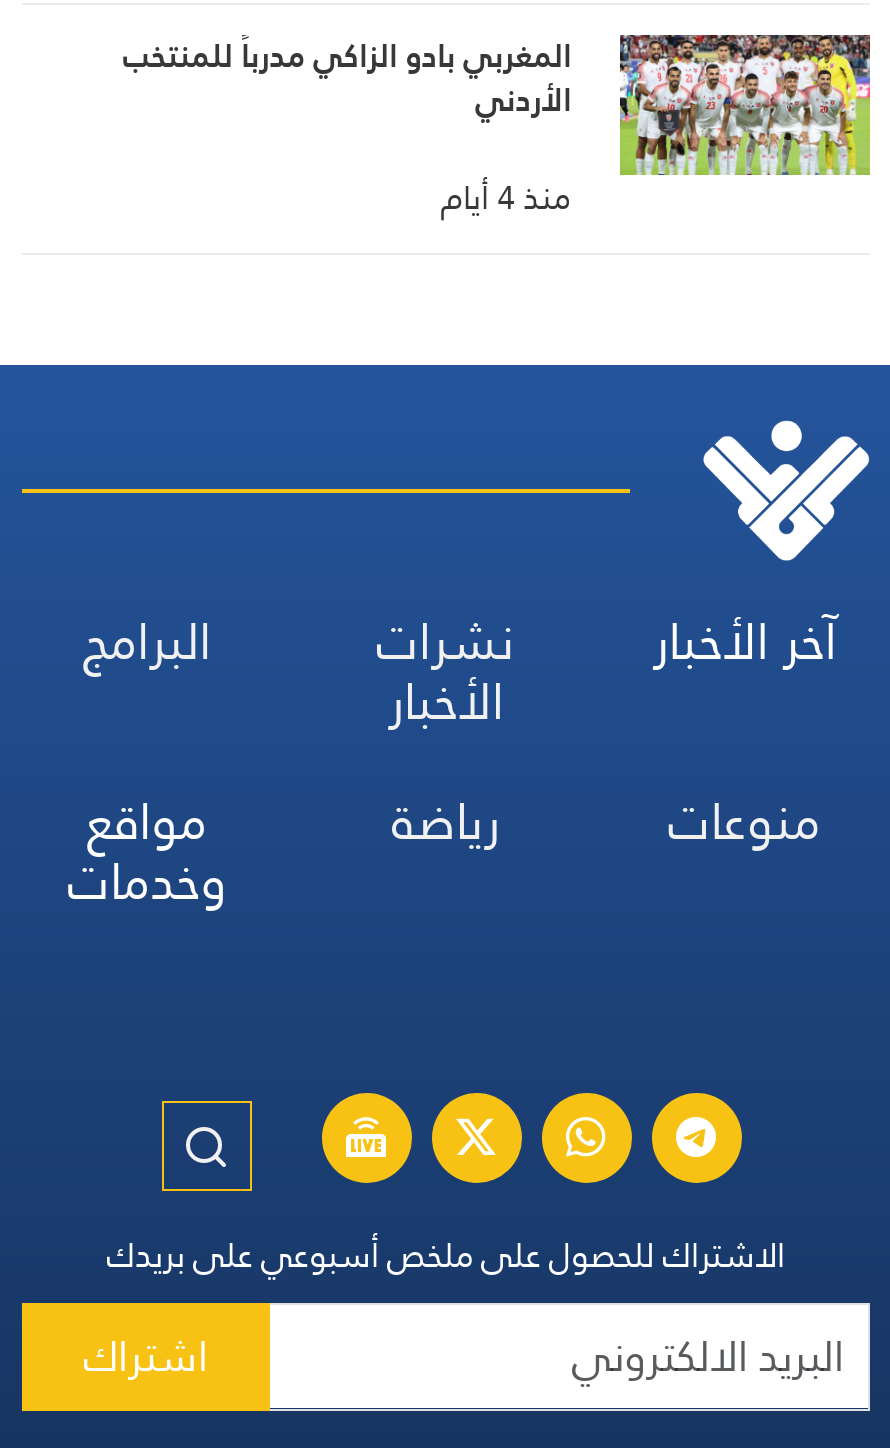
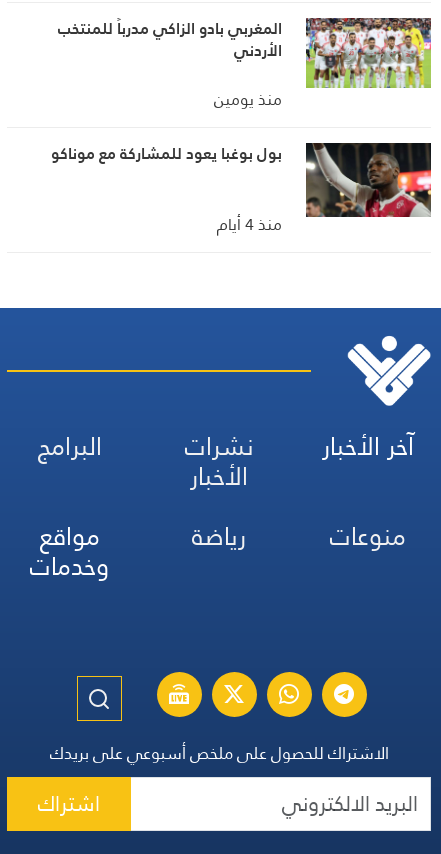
none -> [51,84,432,218] [image] | منذ يومين | بول بوغبا يعود للمشاركة مع موناكو

